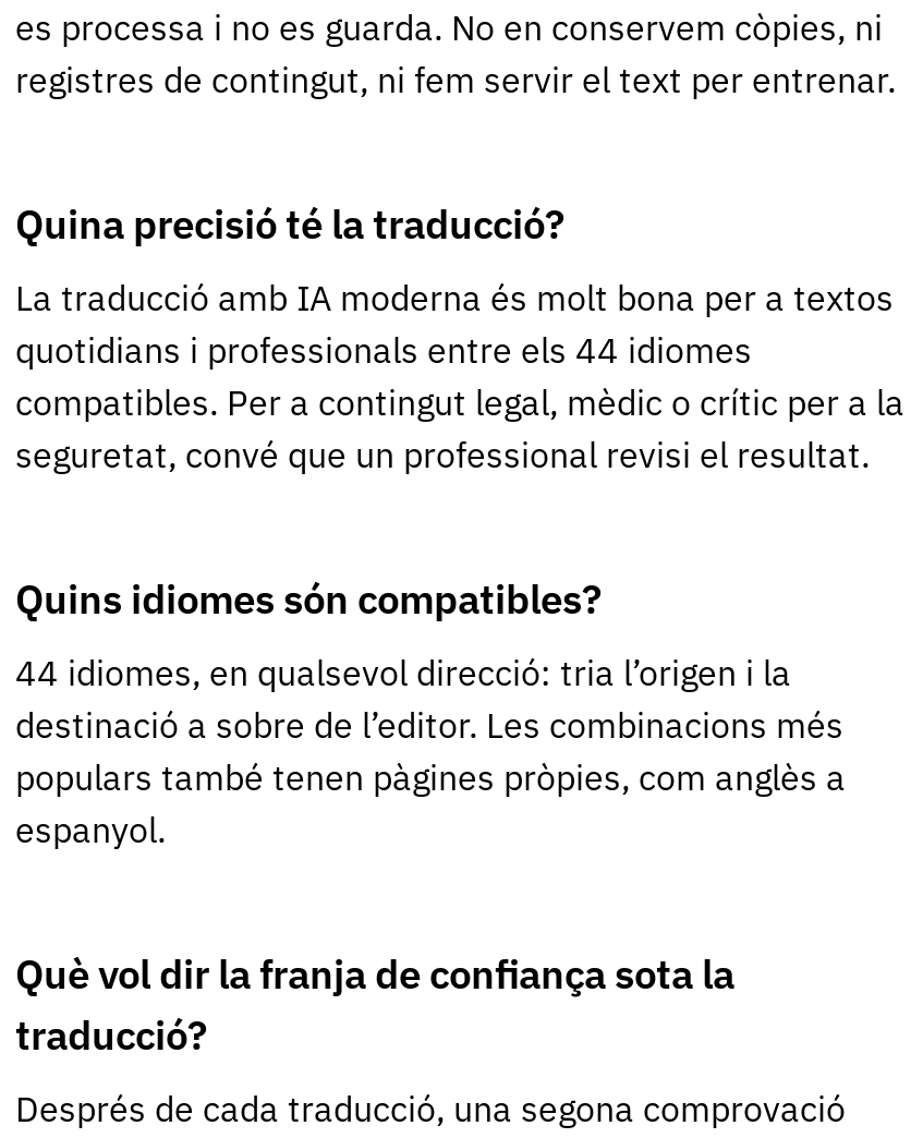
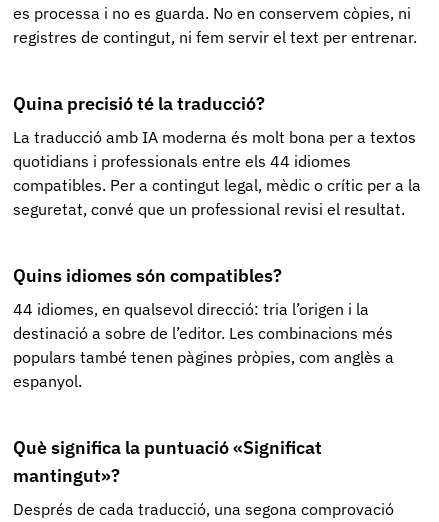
[15,948,734,1062] Què vol dir la franja de confiança sota la | traducció? -> [13,435,322,487] Què significa la puntuació «Significat | mantingut»?

